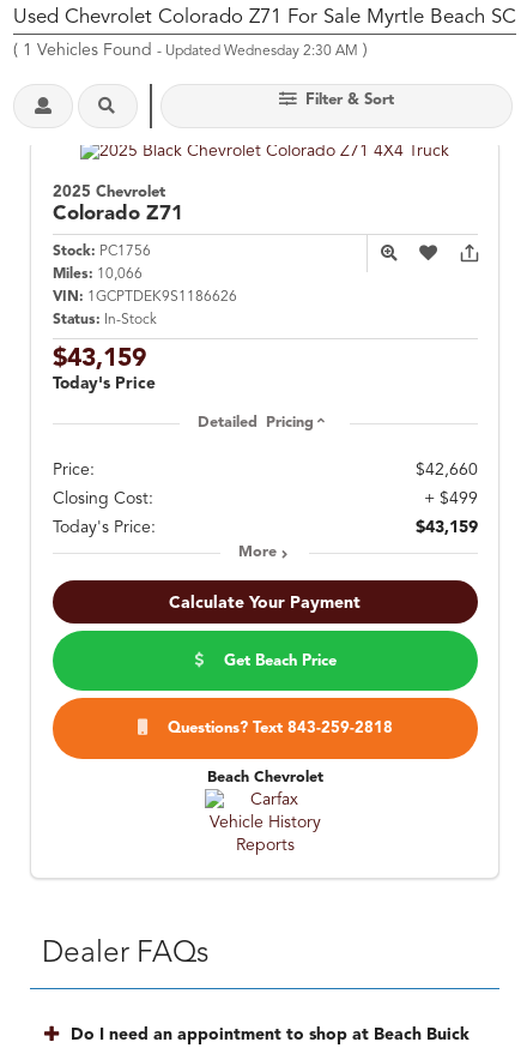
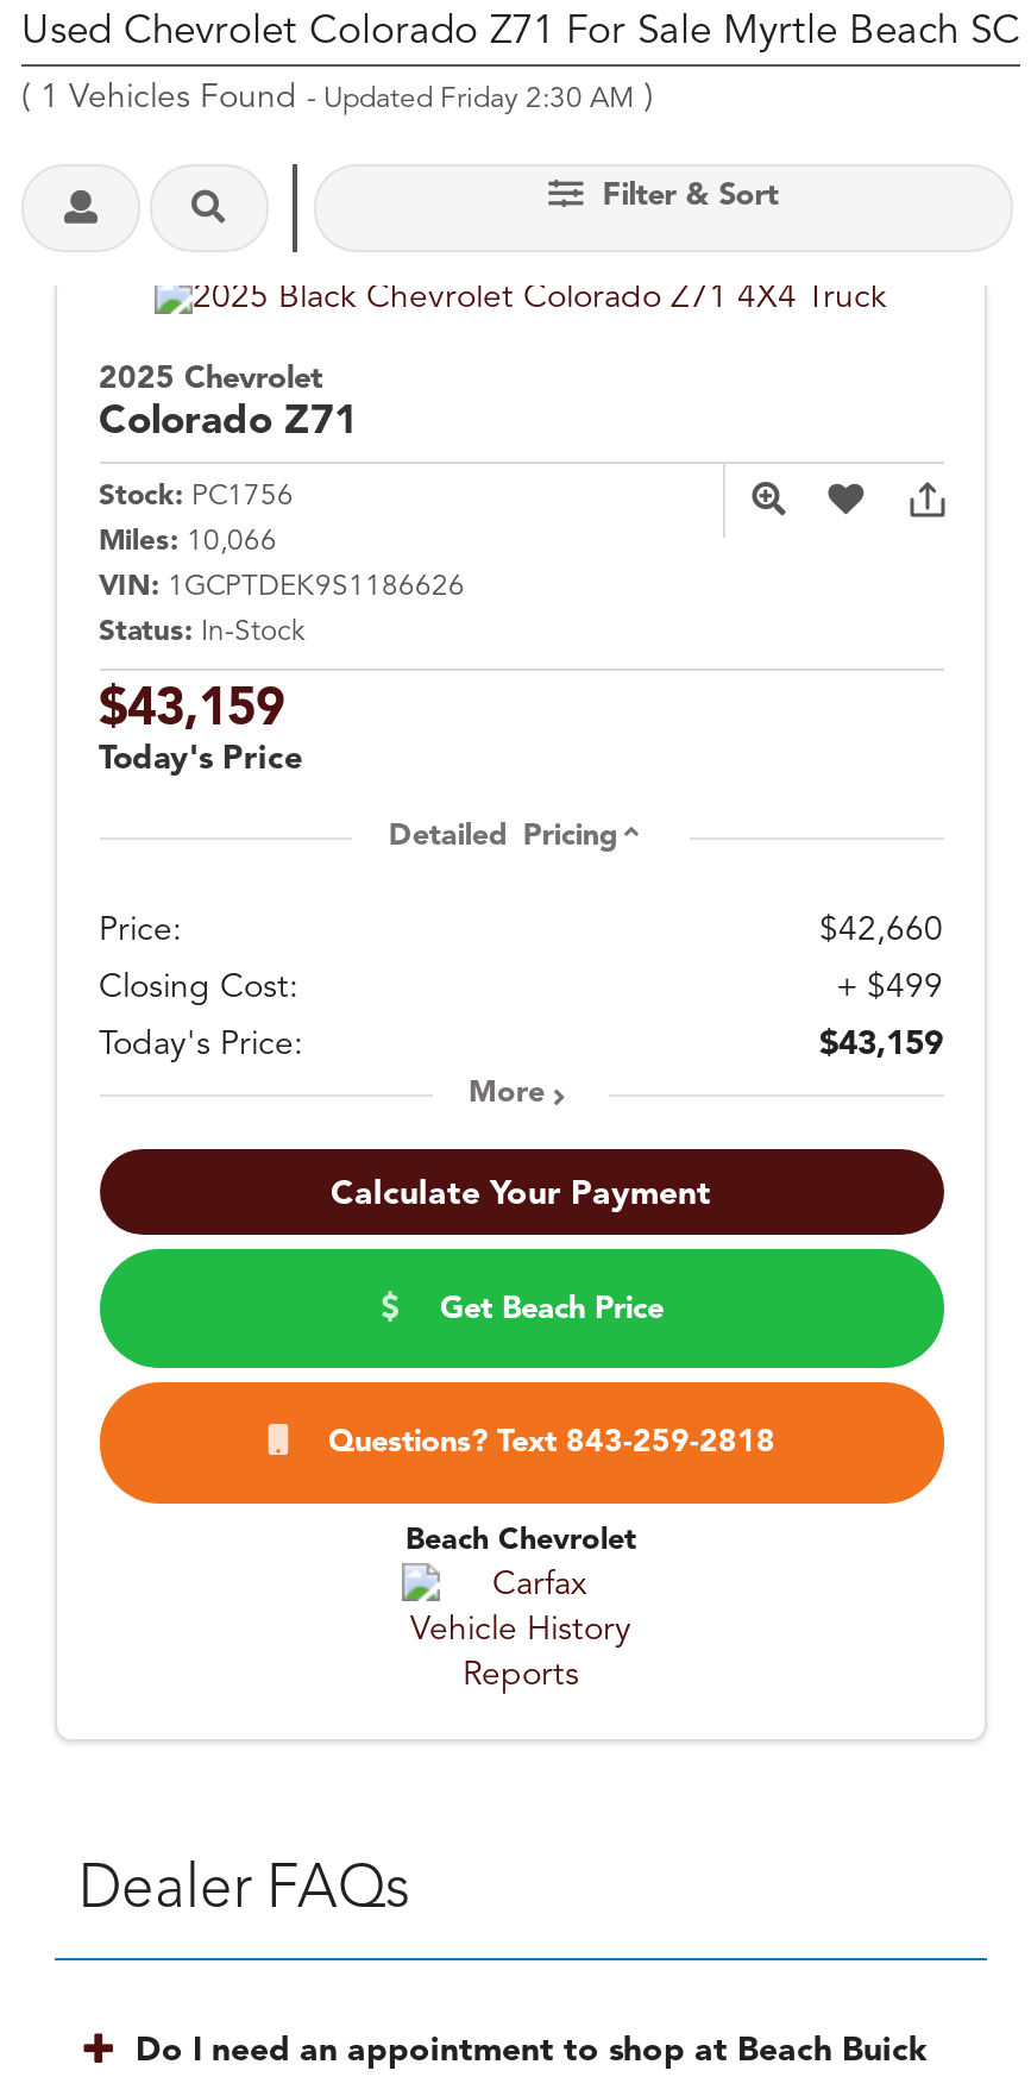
[13,42,368,59] (1 Vehicles Found - Updated Wednesday 2:30 AM) -> [21,82,654,115] (1 Vehicles Found - Updated Friday 2:30 AM)

